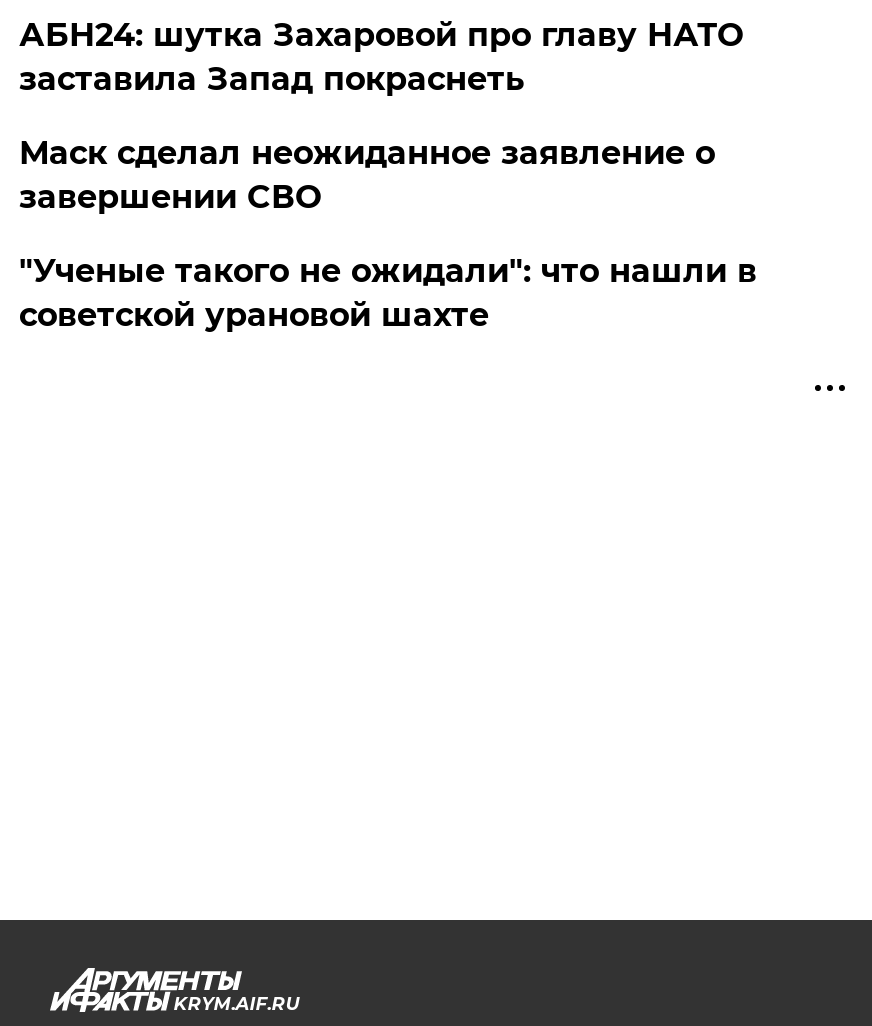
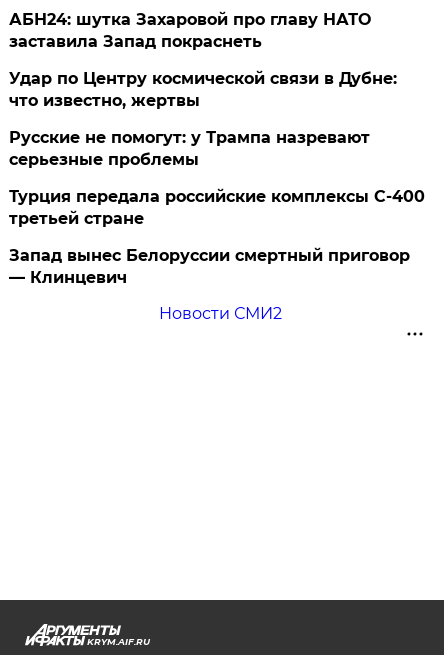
[19,134,757,334] Маск сделал неожиданное заявление о | завершении СВО | "Ученые такого не ожидали": что нашли в | советской урановой шахте -> [9,69,425,323] Удар по Центру космической связи в Дубне: | что известно, жертвы | Русские не помогут: у Трампа назревают | серьезные проблемы | Турция передала российские комплексы С-400 | третьей стране | Запад вынес Белоруссии смертный приговор | — Клинцевич | Новости СМИ2

